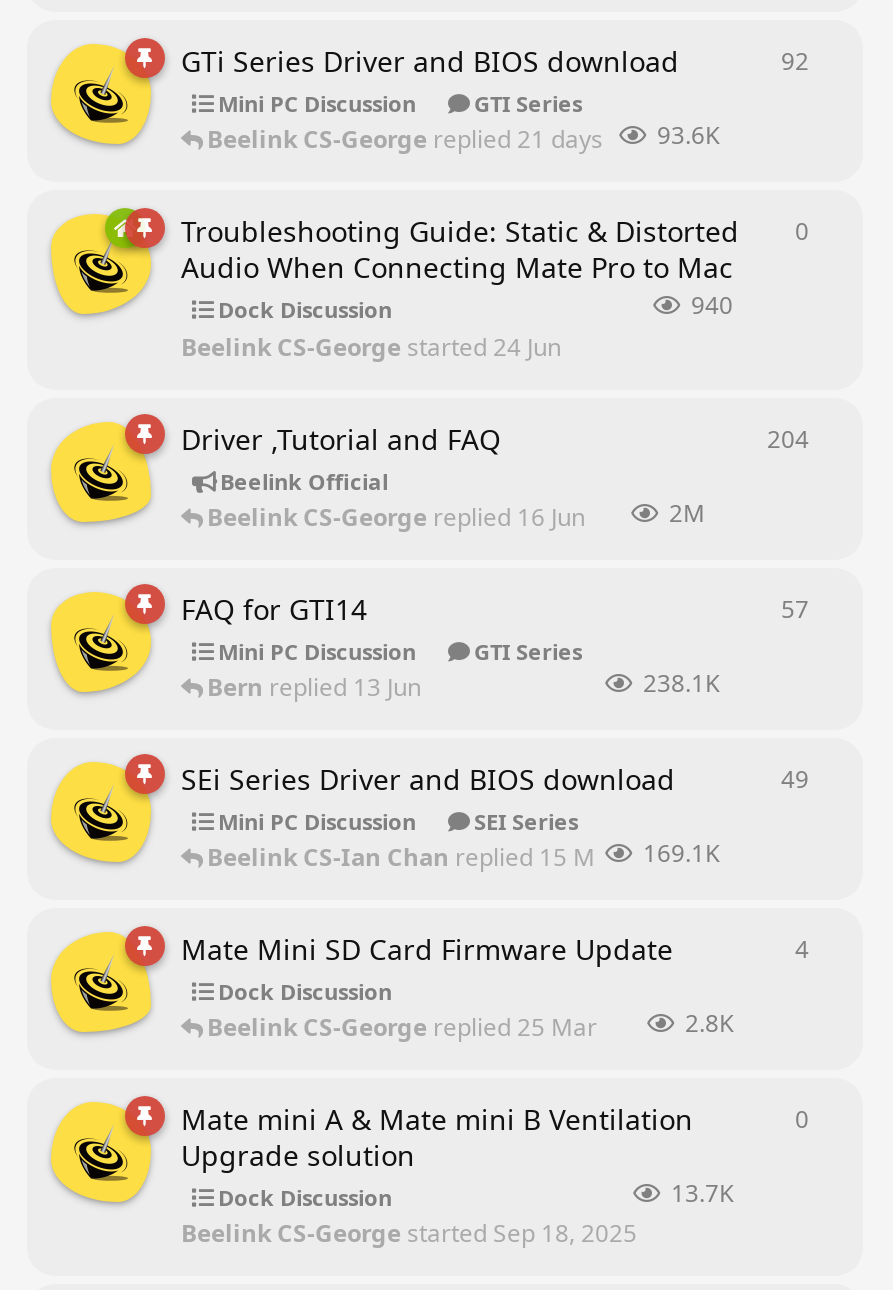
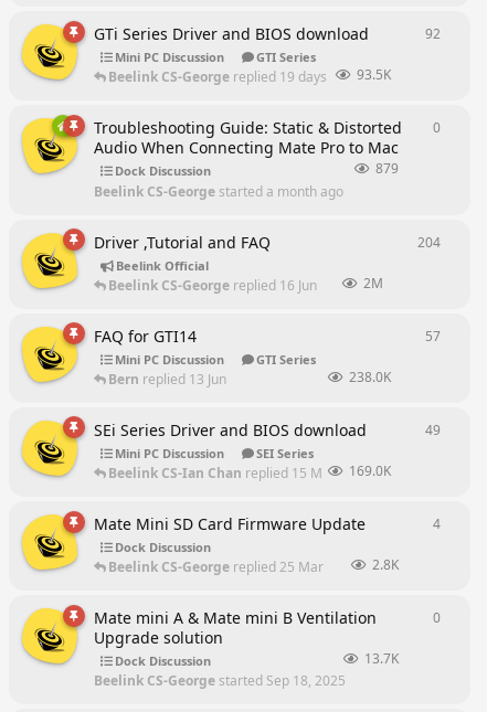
[207,118,719,157] Beelink CS-George replied 21 days ago 93.6K -> [108,65,391,86] Beelink CS-George replied 19 days ago 93.5K
[691,289,733,323] 940 -> [375,159,399,178] 879
[181,329,561,363] Beelink CS-George started 24 Jun -> [94,182,343,200] Beelink CS-George started a month ago
[643,665,719,699] 238.1K -> [349,367,391,386] 238.0K
[643,836,719,870] 169.1K -> [349,461,391,480] 169.0K

